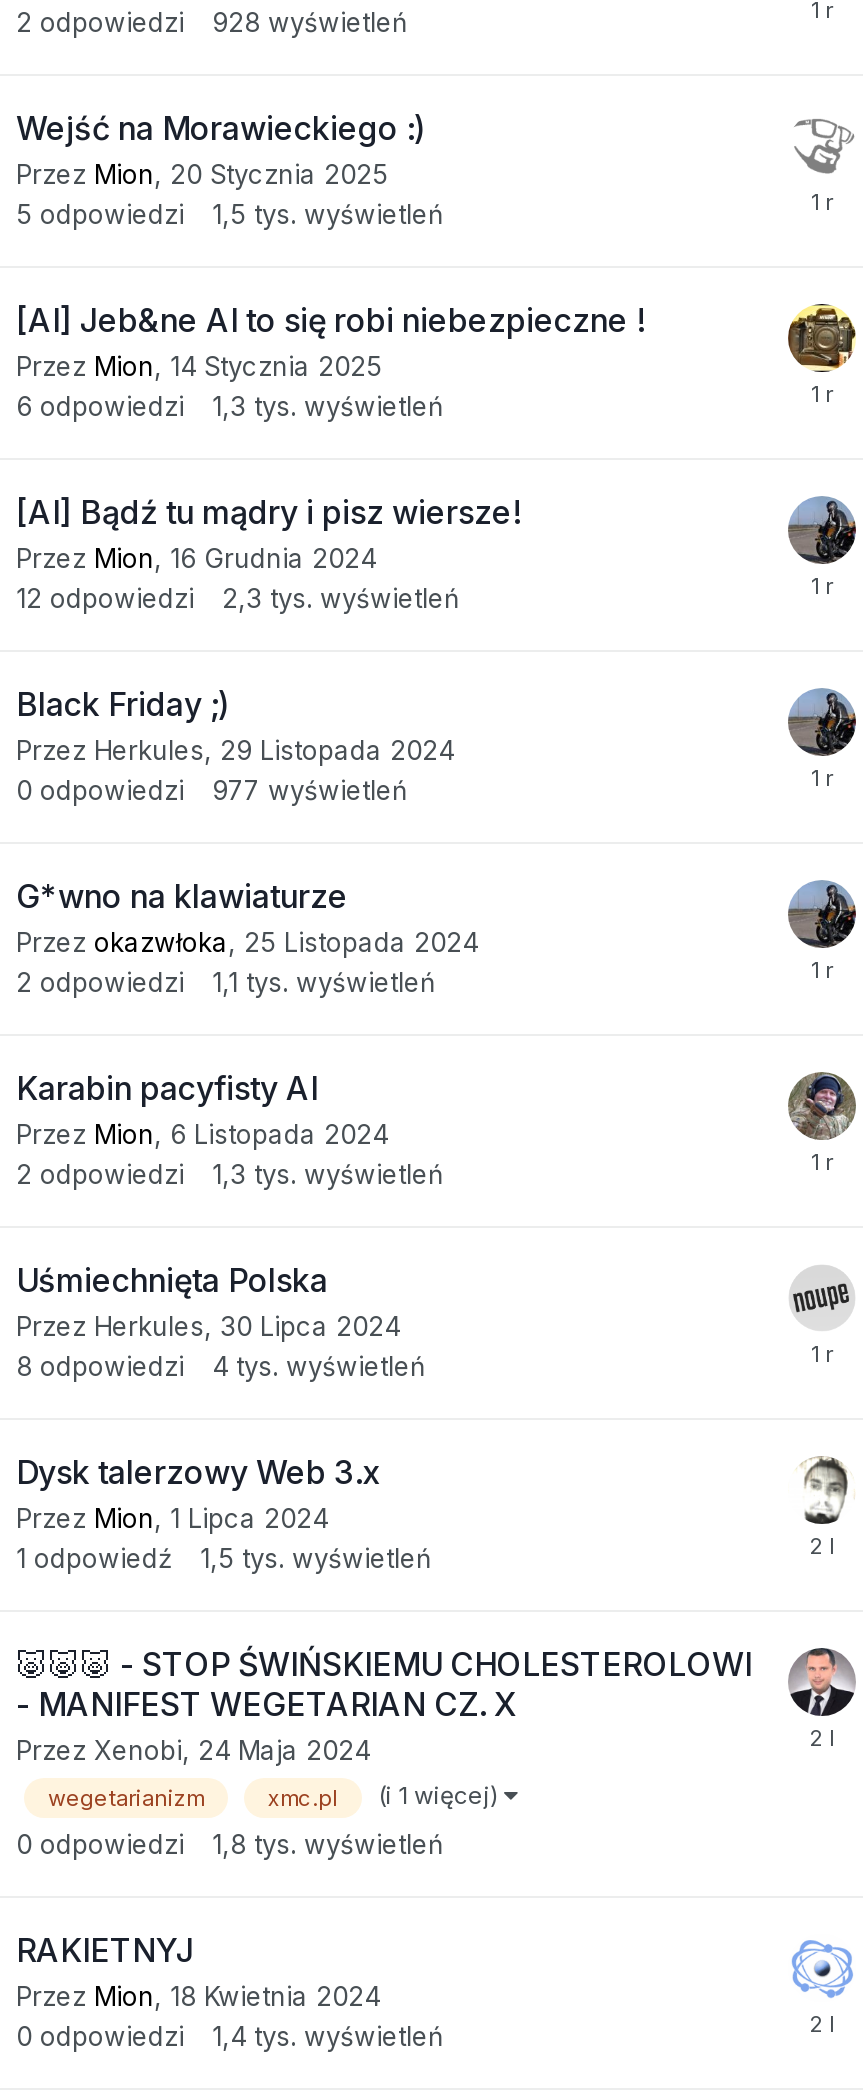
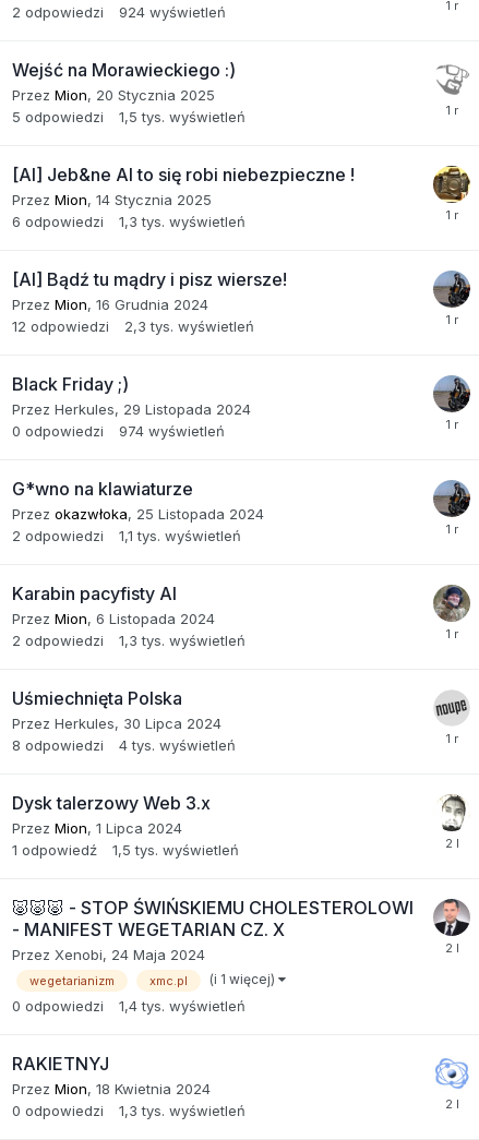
[16,5,408,37] 2 odpowiedzi 928 wyświetleń -> [12,3,226,20] 2 odpowiedzi 924 wyświetleń
[16,773,408,805] 0 odpowiedzi 977 wyświetleń -> [12,422,225,439] 0 odpowiedzi 974 wyświetleń
[212,1828,444,1860] 1,8 tys. wyświetleń -> none
moved [212,2020,444,2052] -> [119,997,246,1014]: 1,4 tys. wyświetleń
none -> [119,1102,246,1119] 1,3 tys. wyświetleń

